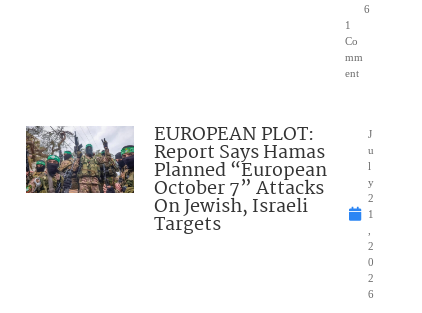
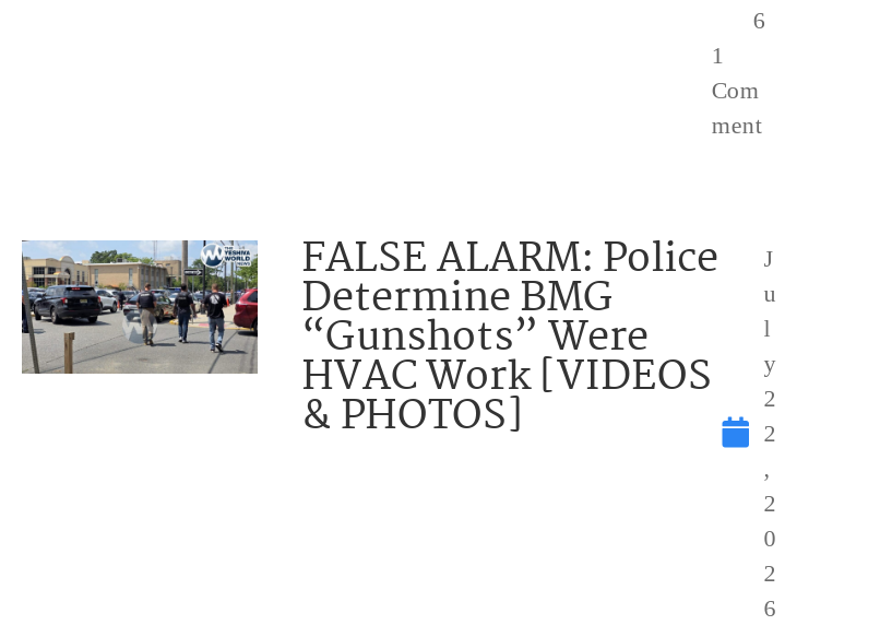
[25,120,327,240] [image] | EUROPEAN PLOT: | Report Says Hamas | Planned “European | October 7” Attacks | On Jewish, Israeli | Targets -> [20,227,718,450] [image] | FALSE ALARM: Police | Determine BMG | “Gunshots” Were | HVAC Work [VIDEOS | & PHOTOS]
[368,208,374,220] 1 -> [764,420,777,446] 2

